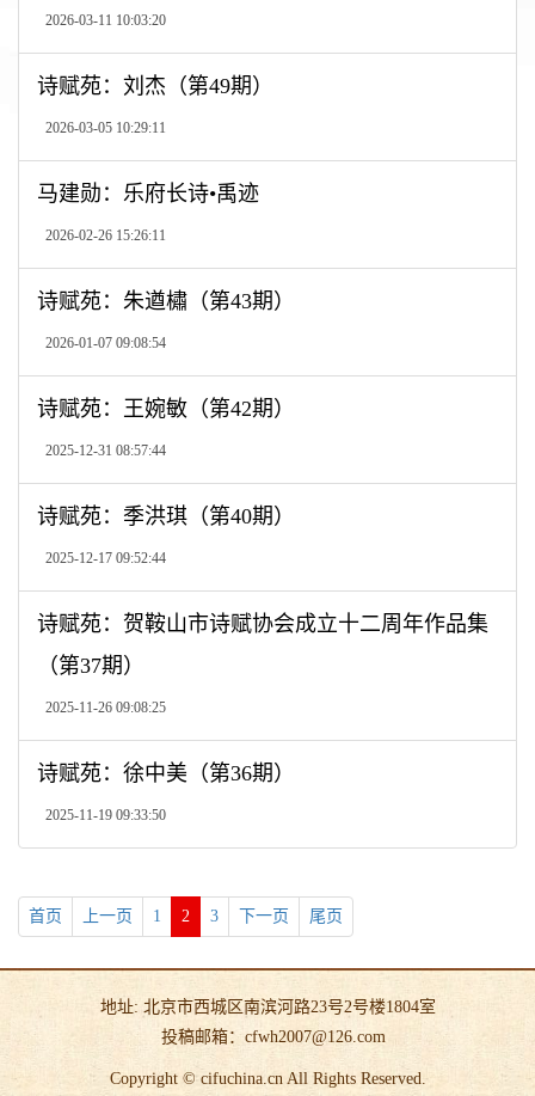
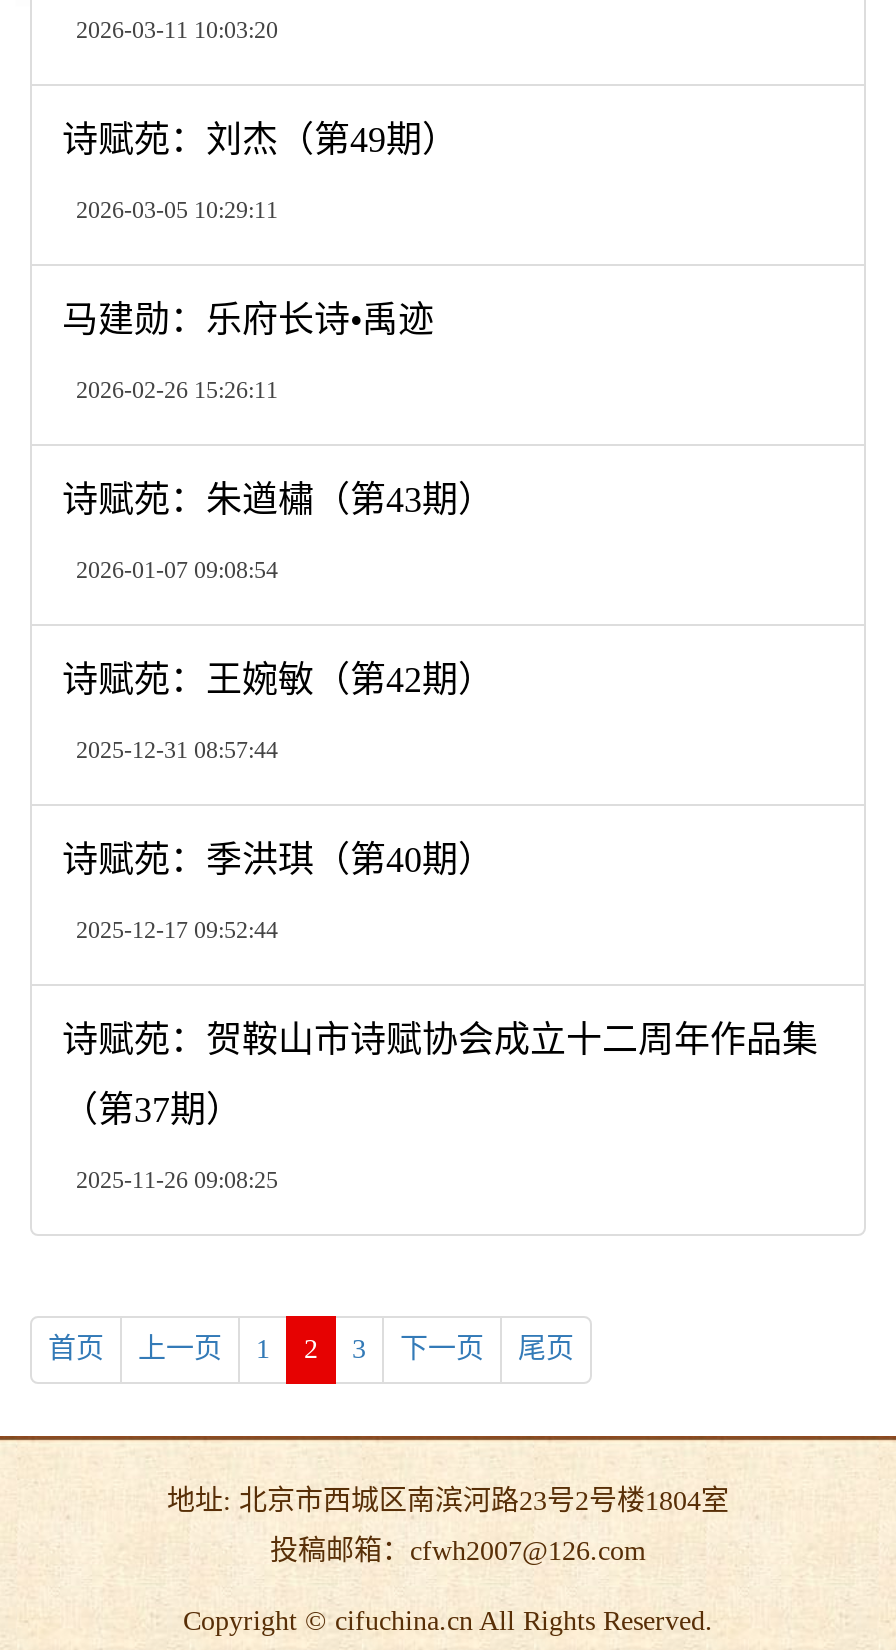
[37,761,295,823] 诗赋苑：徐中美（第36期） | 2025-11-19 09:33:50 -> none

